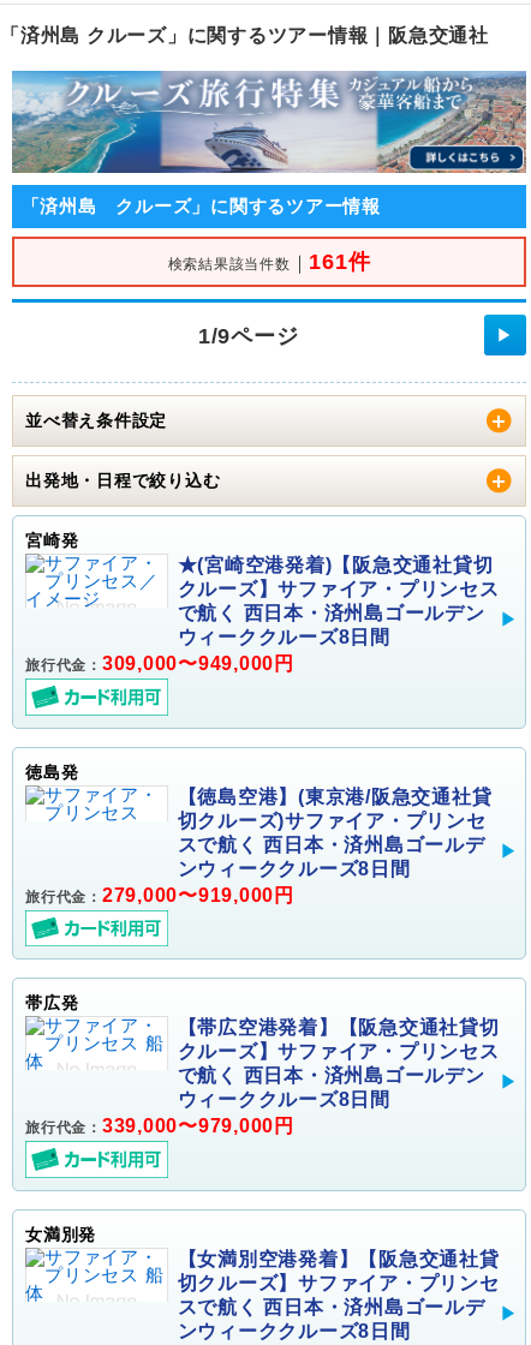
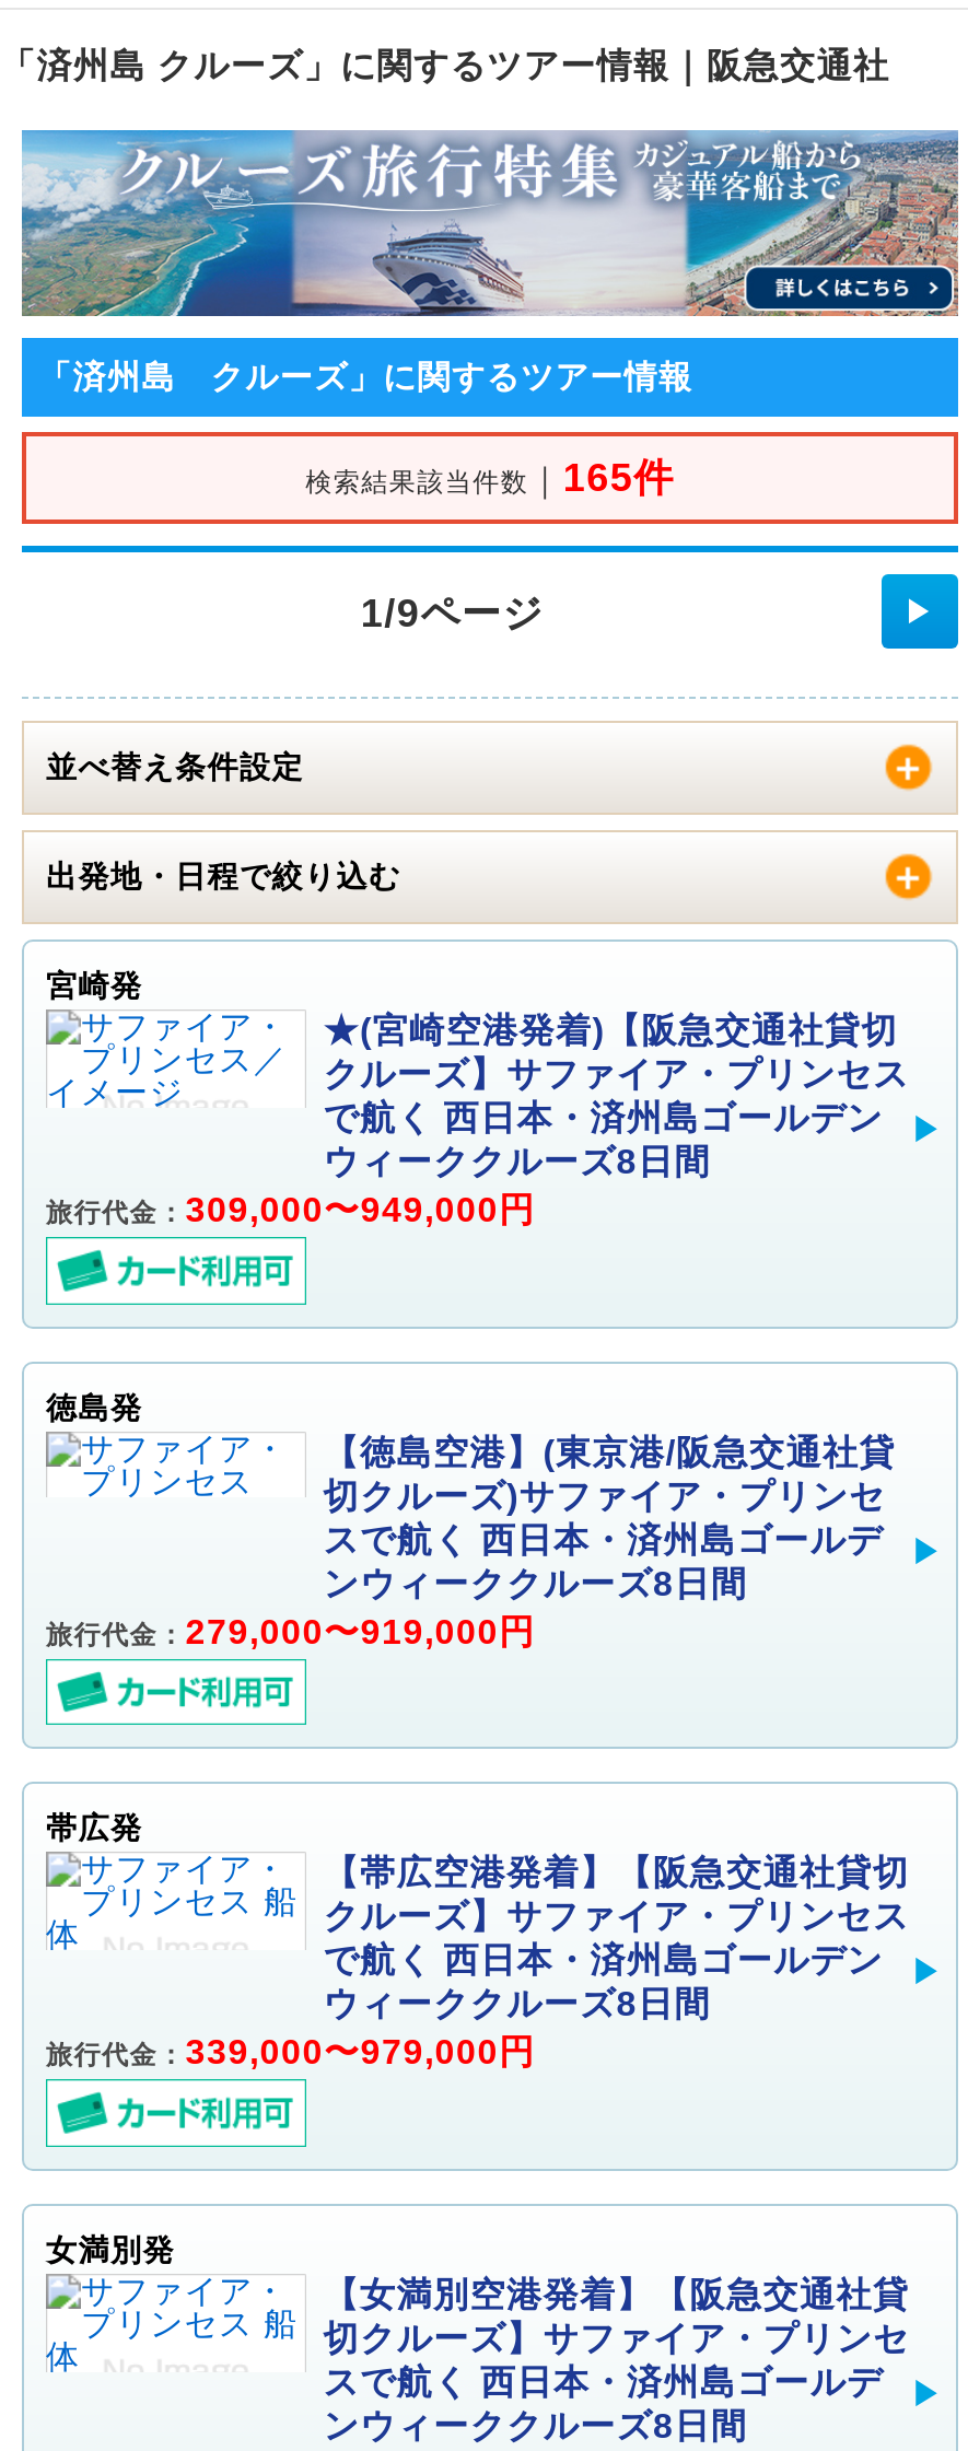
[168,250,370,274] 検索結果該当件数｜161件 -> [305,457,675,501] 検索結果該当件数｜165件

